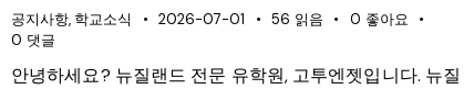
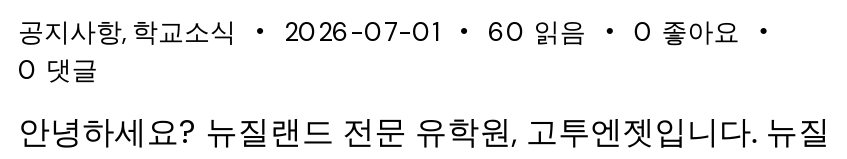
[11,10,408,28] 공지사항, 학교소식 2026-07-01 56 읽음 0 좋아요 -> [18,15,740,49] 공지사항, 학교소식 2026-07-01 60 읽음 0 좋아요

